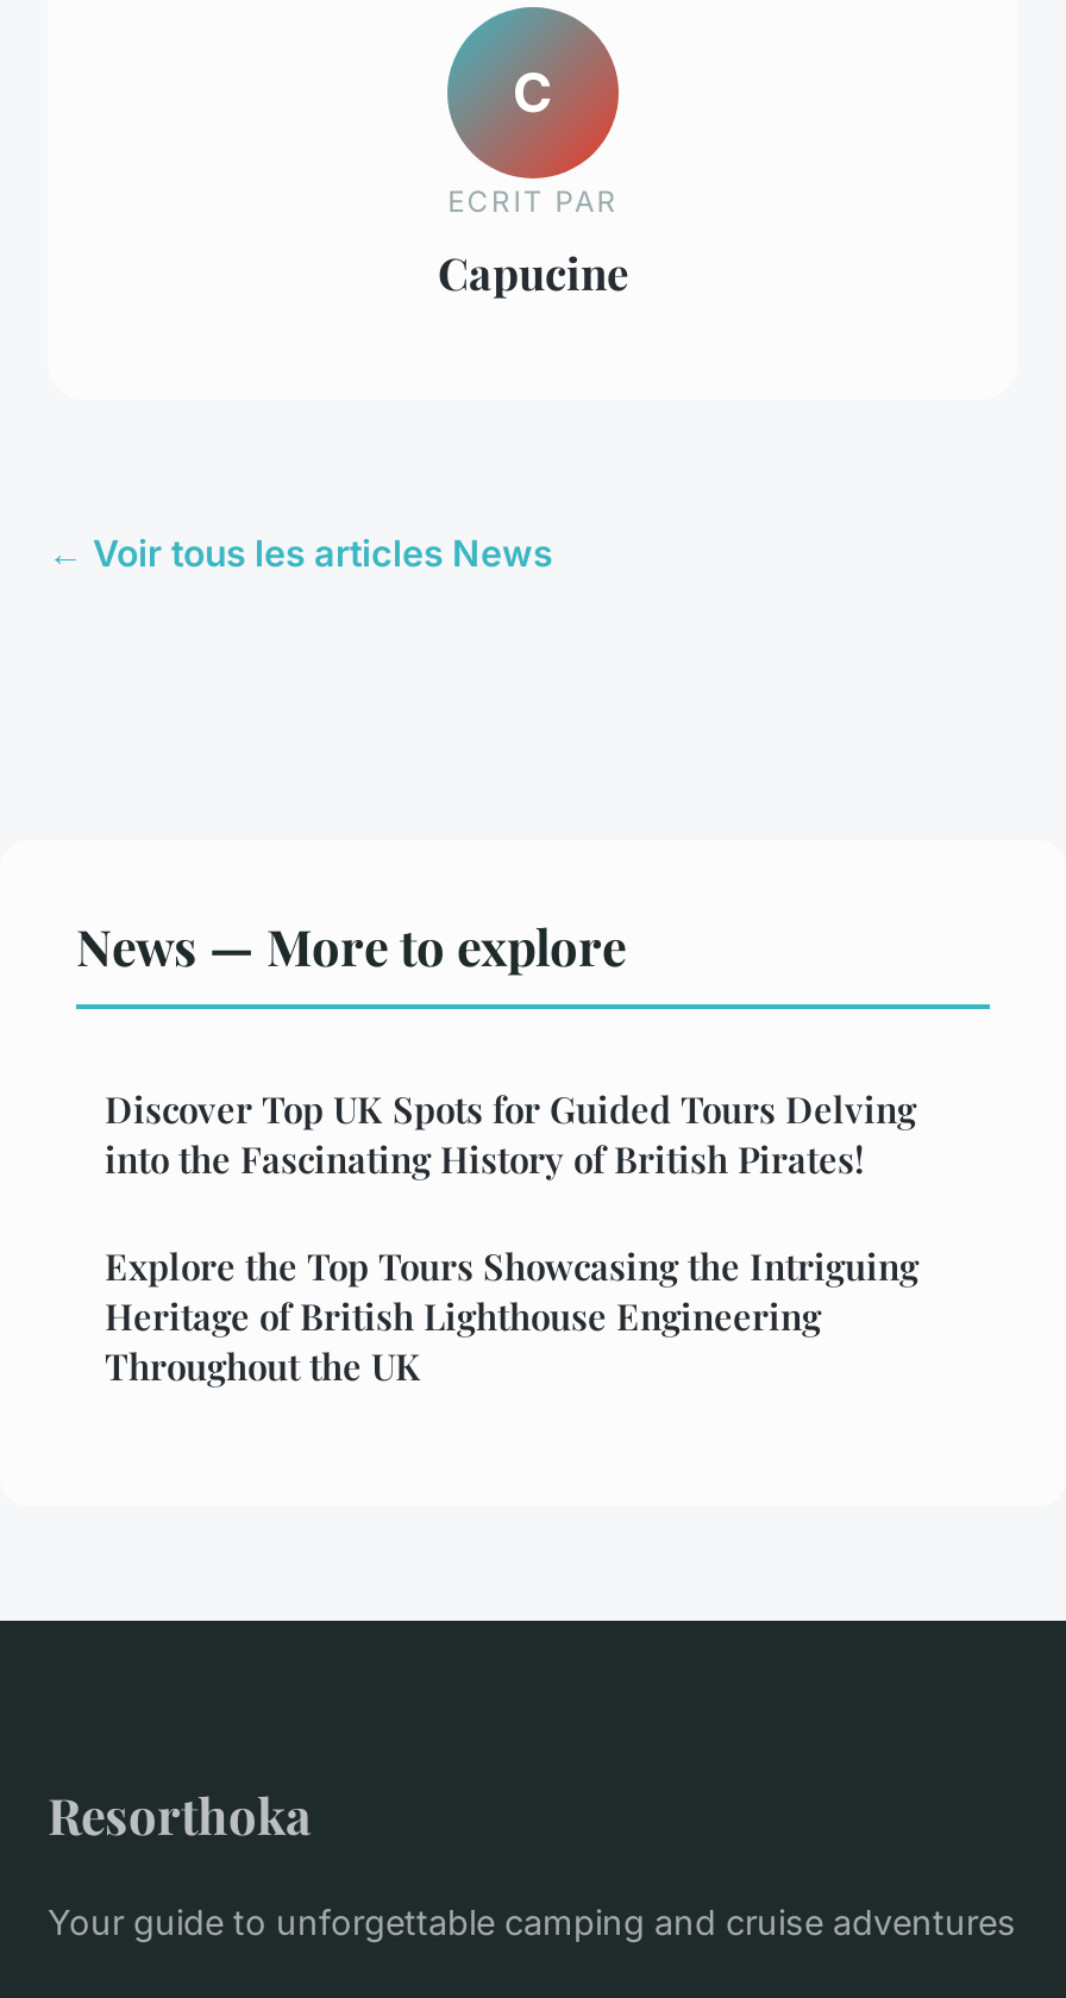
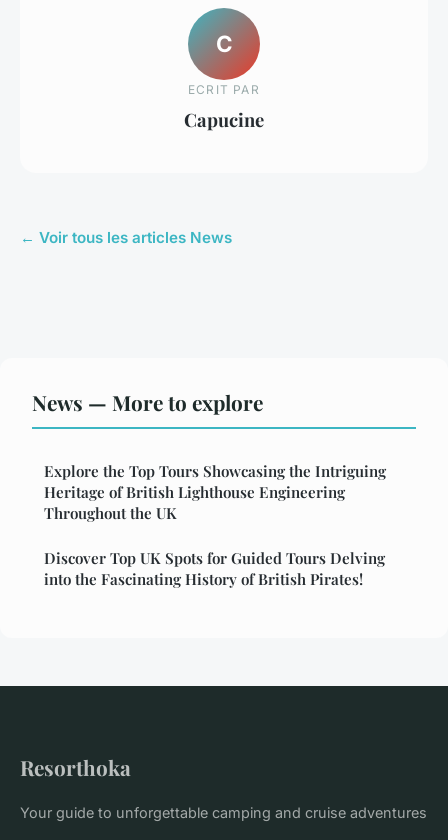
moved [105,1086,916,1183] -> [44,548,385,589]: Discover Top UK Spots for Guided Tours Delving | into the Fascinating History of British Pirates!
moved [105,1243,918,1390] -> [44,461,386,523]: Explore the Top Tours Showcasing the Intriguing | Heritage of British Lighthouse Engineering | Throughout the UK

